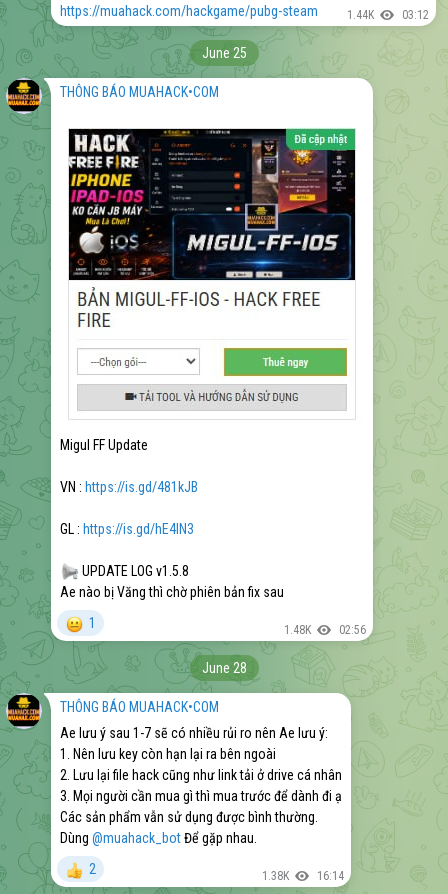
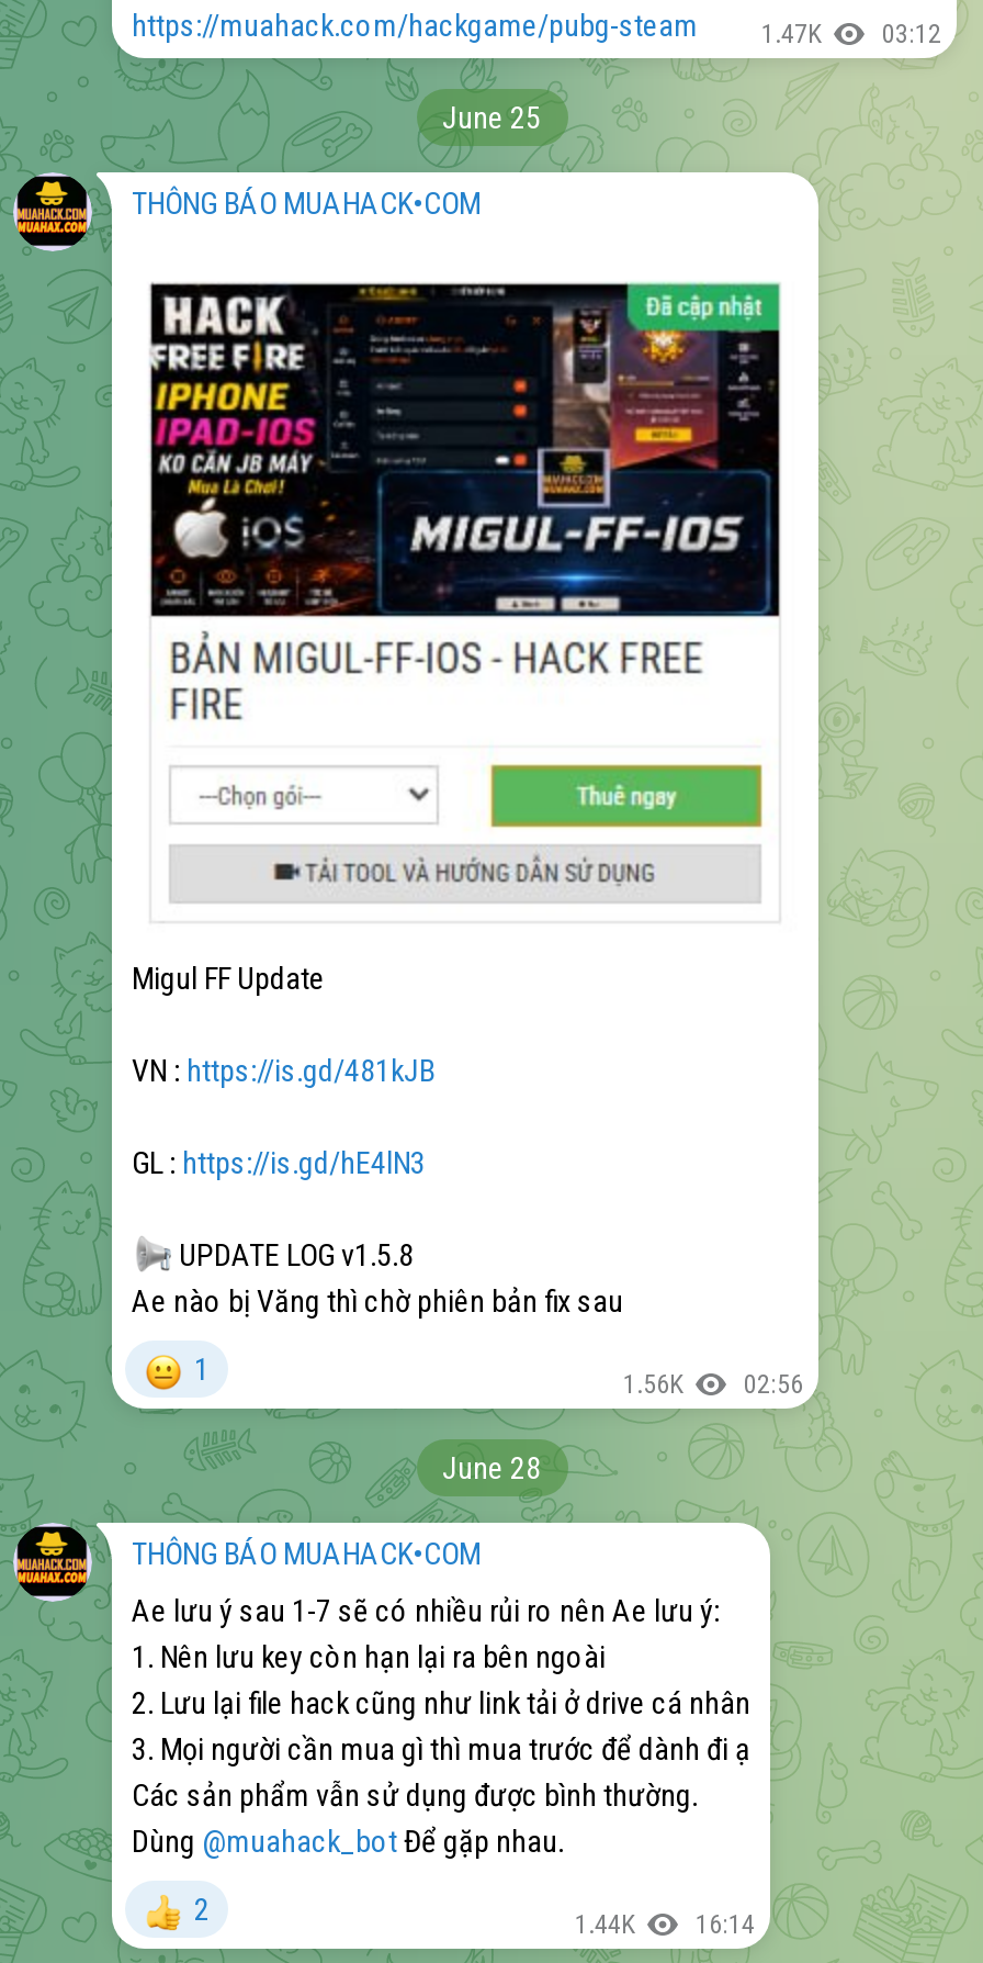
[347,8,429,22] 1.44K 03:12 -> [761,18,941,49] 1.47K 03:12
[284,623,366,637] 1.48K 02:56 -> [623,1369,803,1399] 1.56K 02:56
[262,869,344,883] 1.38K 16:14 -> [575,1909,755,1940] 1.44K 16:14

